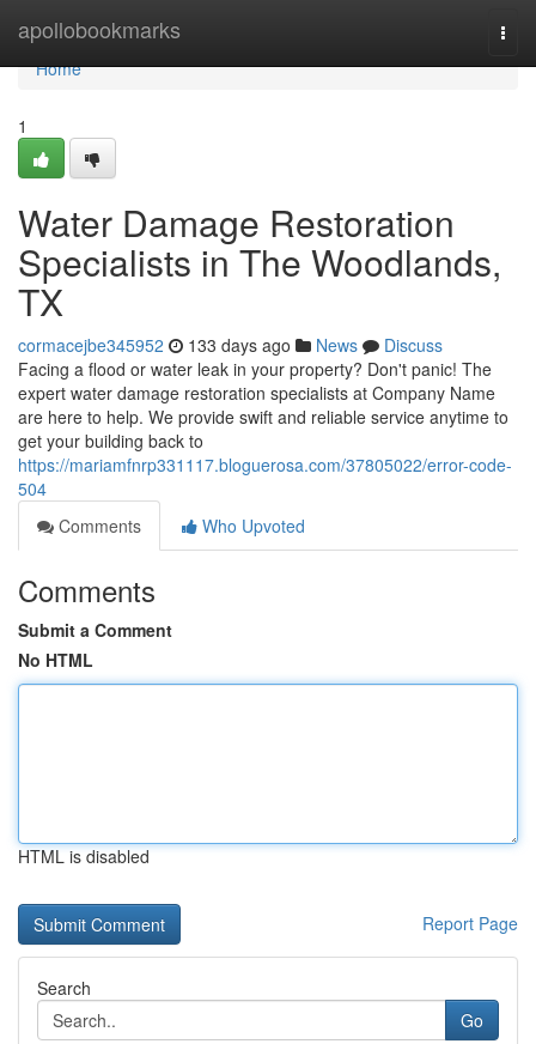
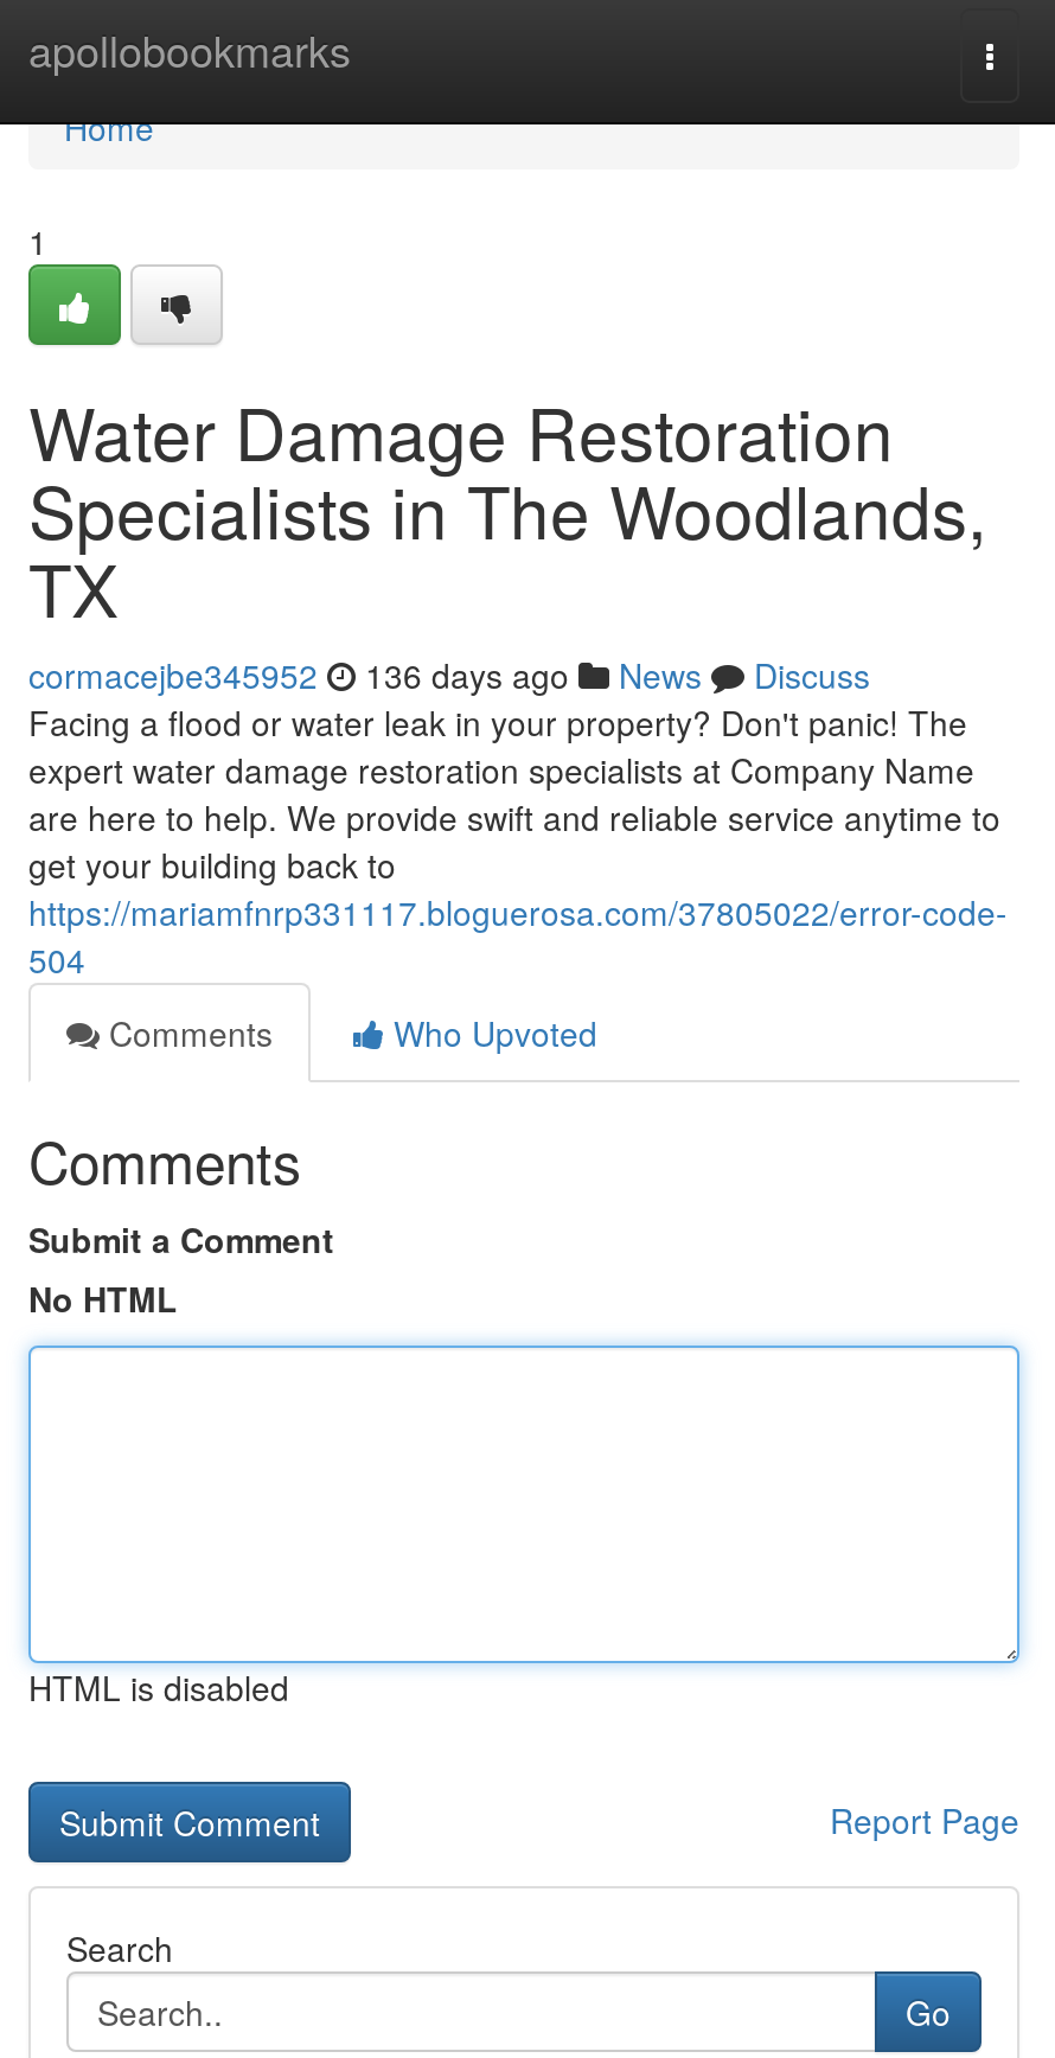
[18,333,443,357] cormacejbe345952 133 days ago News Discuss -> [28,651,870,698] cormacejbe345952 136 days ago News Discuss

